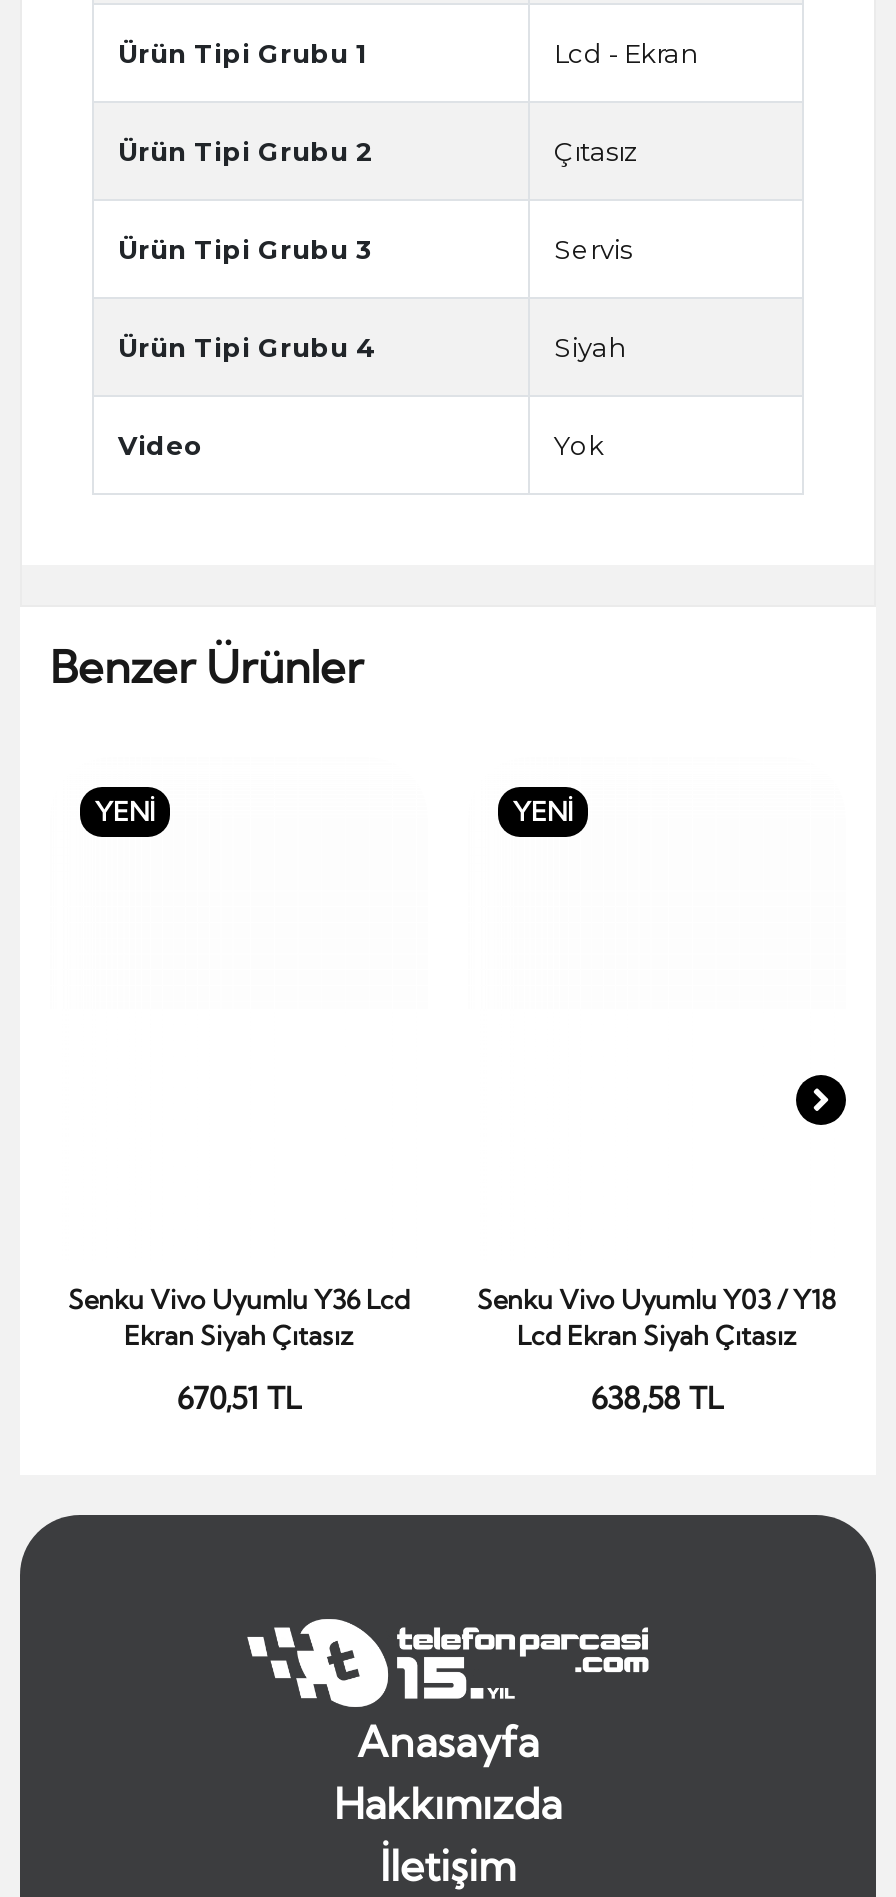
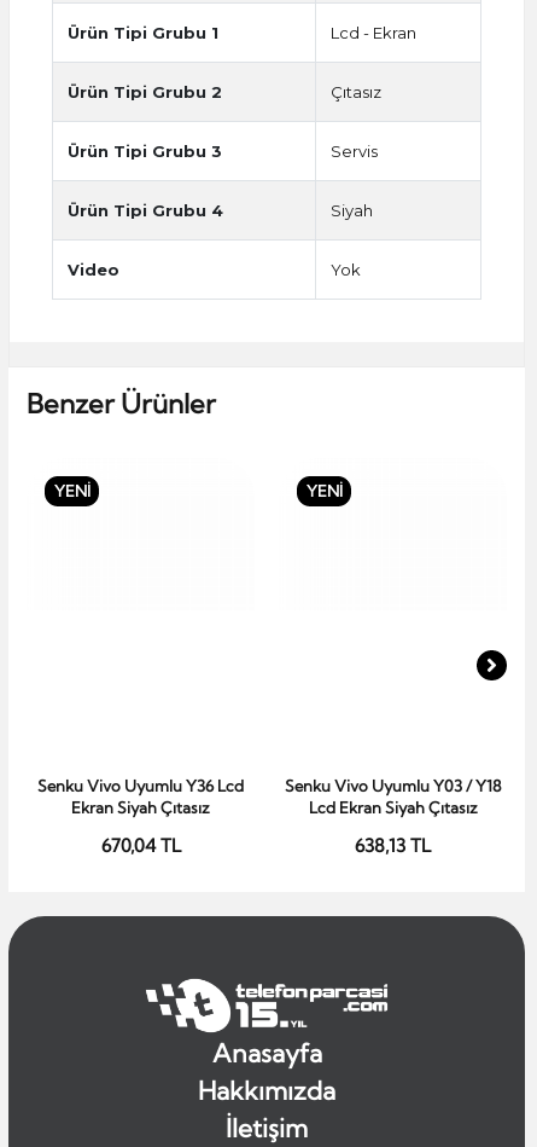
[177,1379,301,1417] 670,51 TL -> [101,834,180,857] 670,04 TL
[591,1379,723,1417] 638,58 TL -> [355,834,431,857] 638,13 TL

